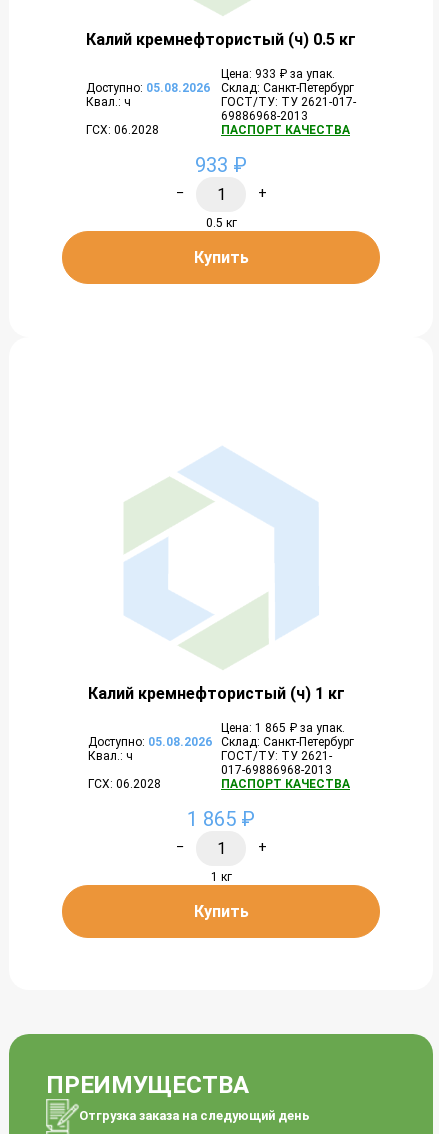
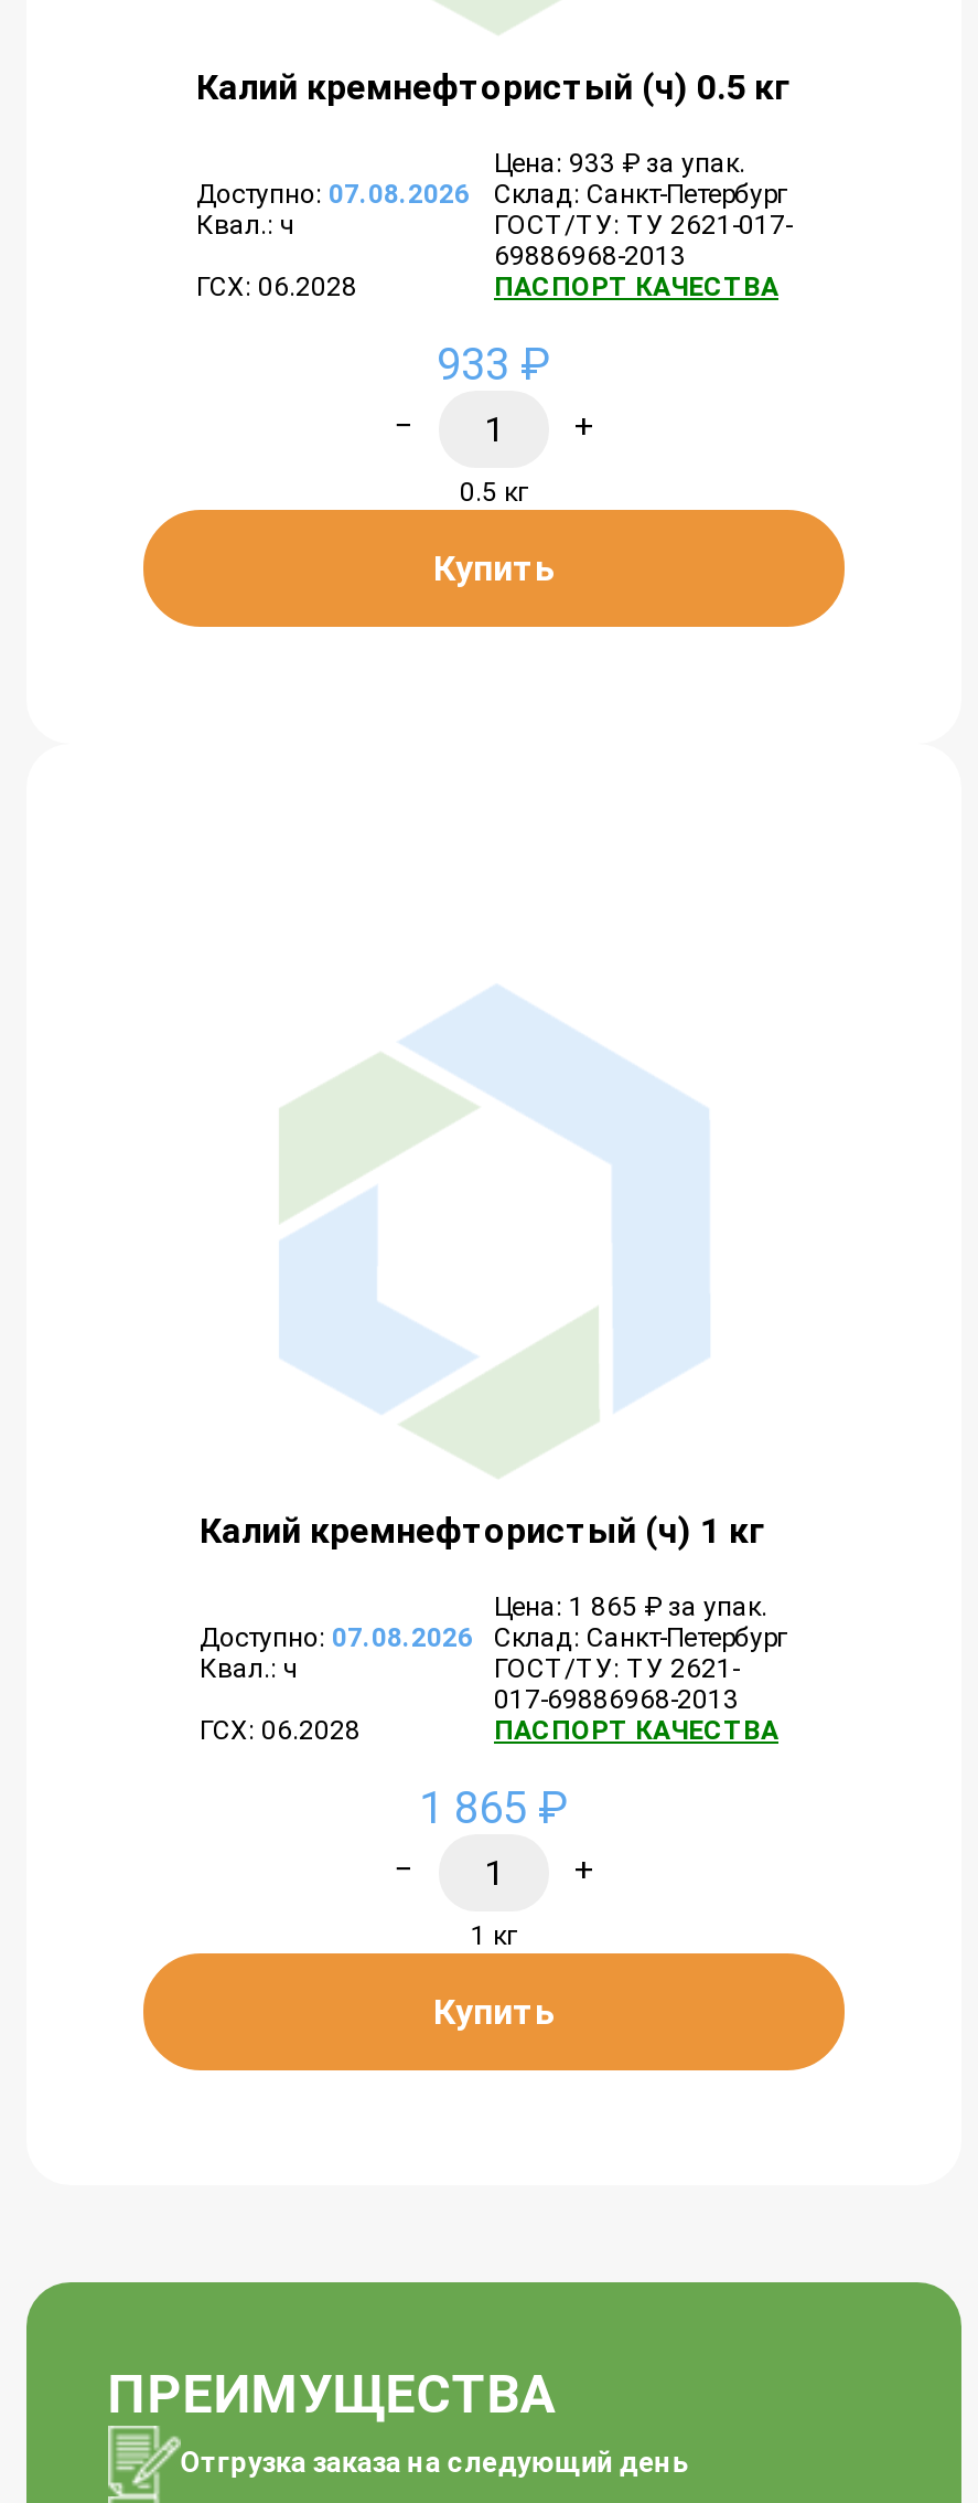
[86,81,354,95] Доступно: 05.08.2026 Склад: Санкт-Петербург -> [196,178,787,209] Доступно: 07.08.2026 Склад: Санкт-Петербург
[87,734,354,748] Доступно: 05.08.2026 Склад: Санкт-Петербург -> [200,1621,787,1652] Доступно: 07.08.2026 Склад: Санкт-Петербург

